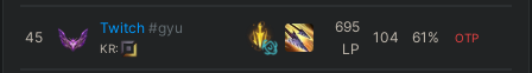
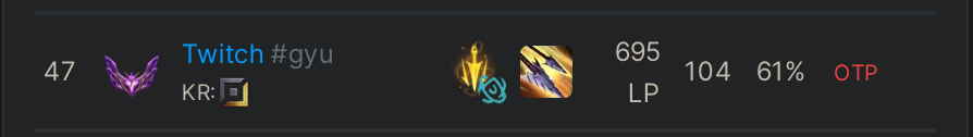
[25,28,43,46] 45 -> [43,54,76,86] 47

